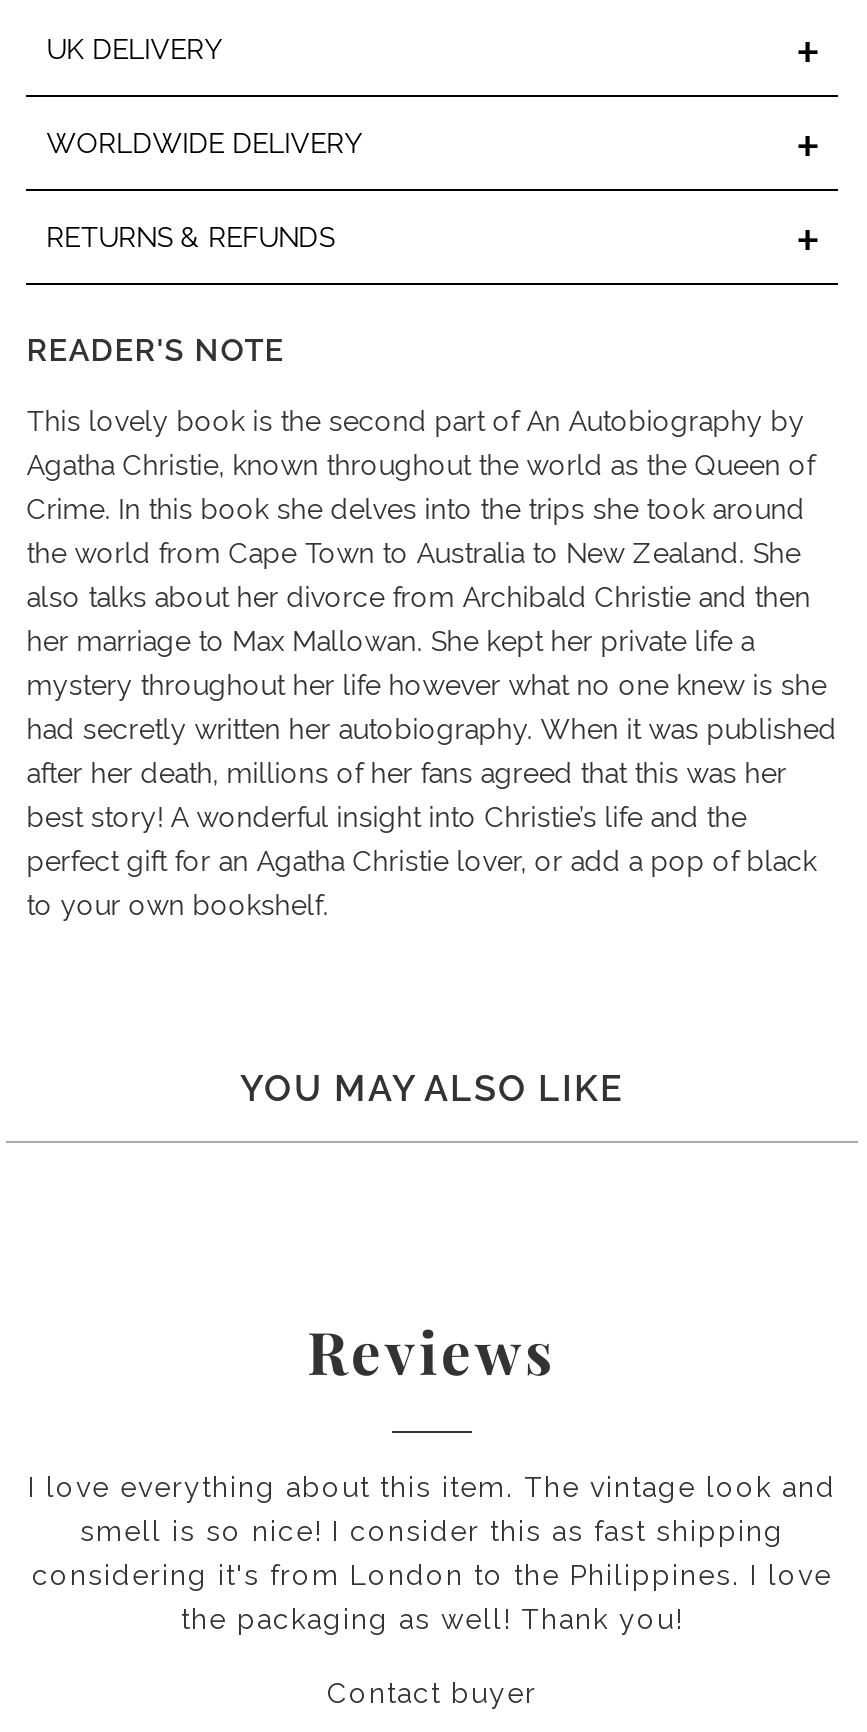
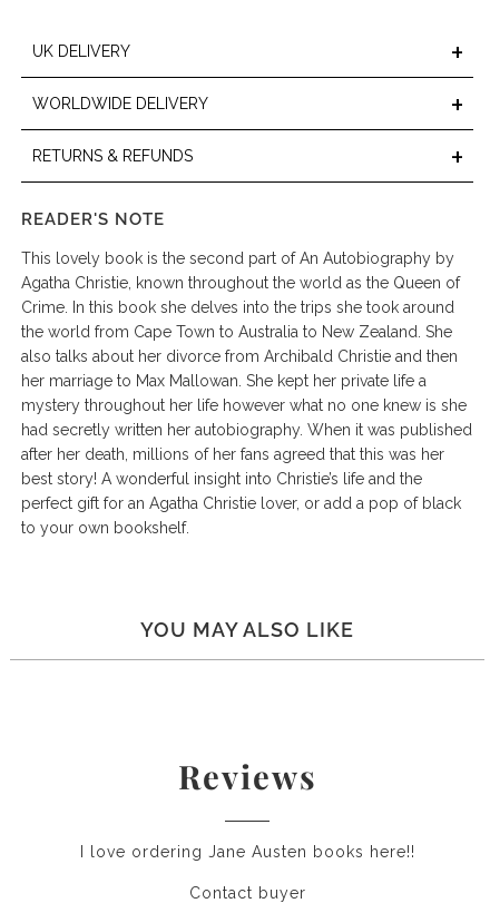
[28,1470,836,1634] I love everything about this item. The vintage look and | smell is so nice! I consider this as fast shipping | considering it's from London to the Philippines. I love | the packaging as well! Thank you! -> [80,842,415,860] I love ordering Jane Austen books here!!

